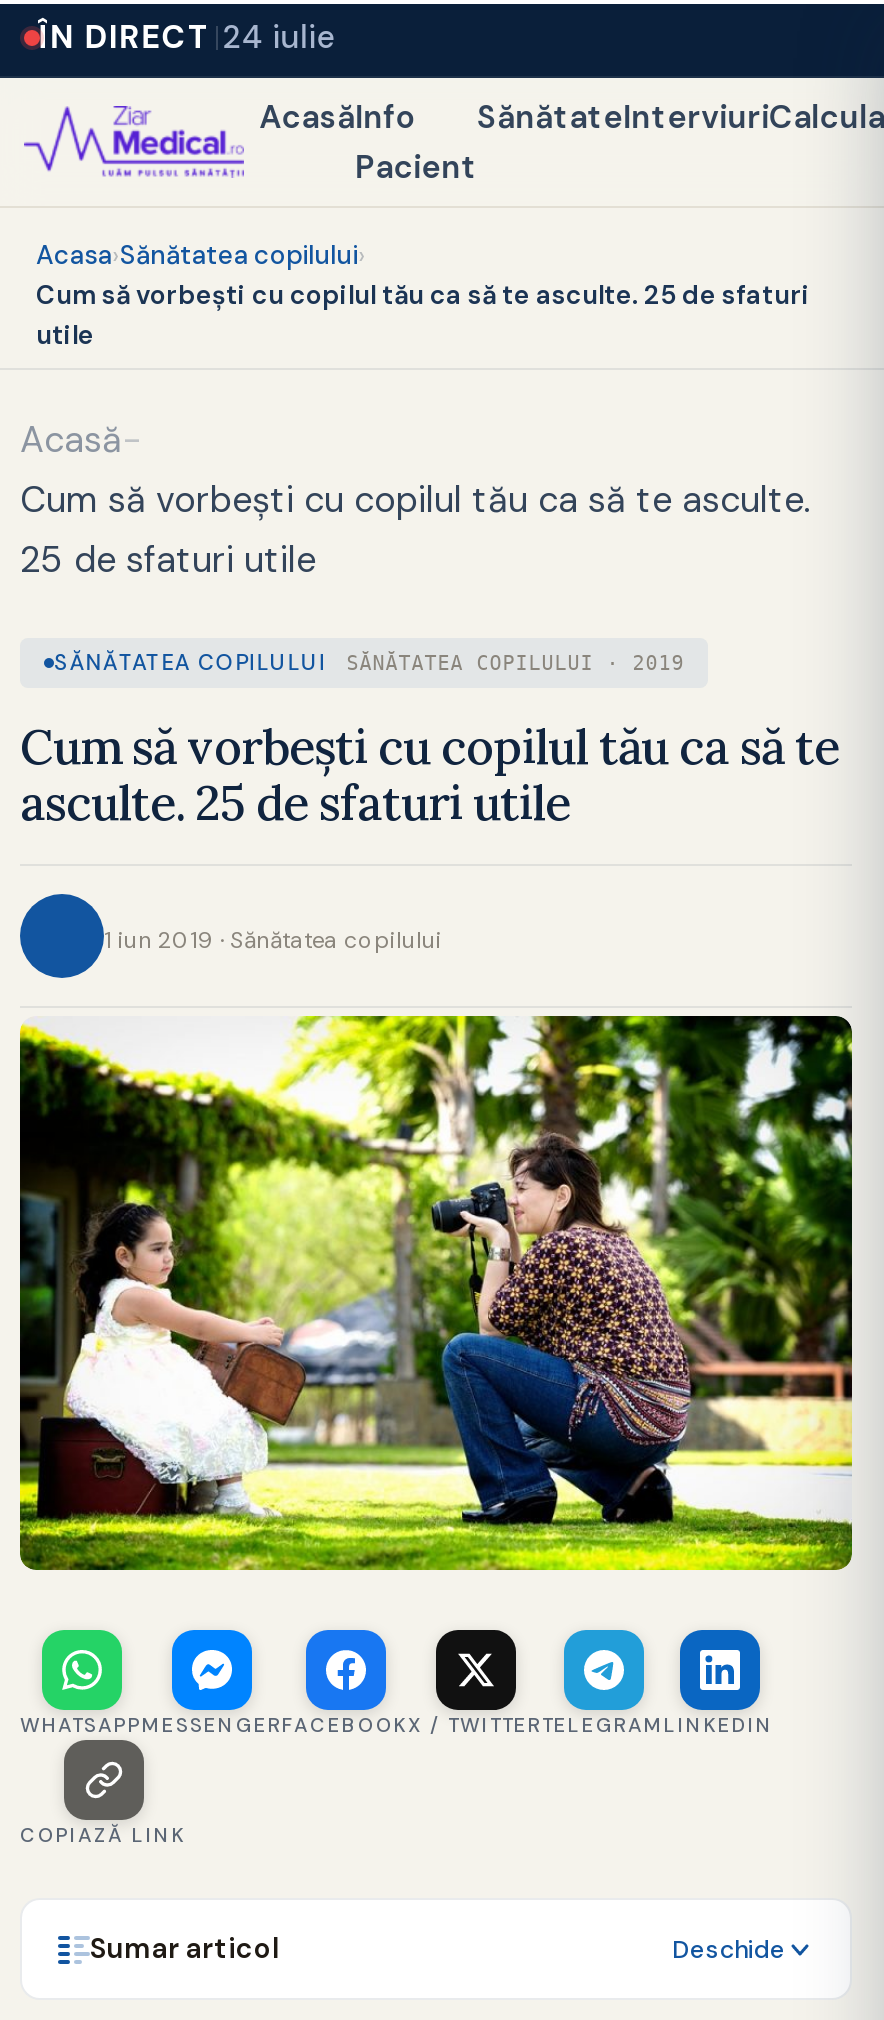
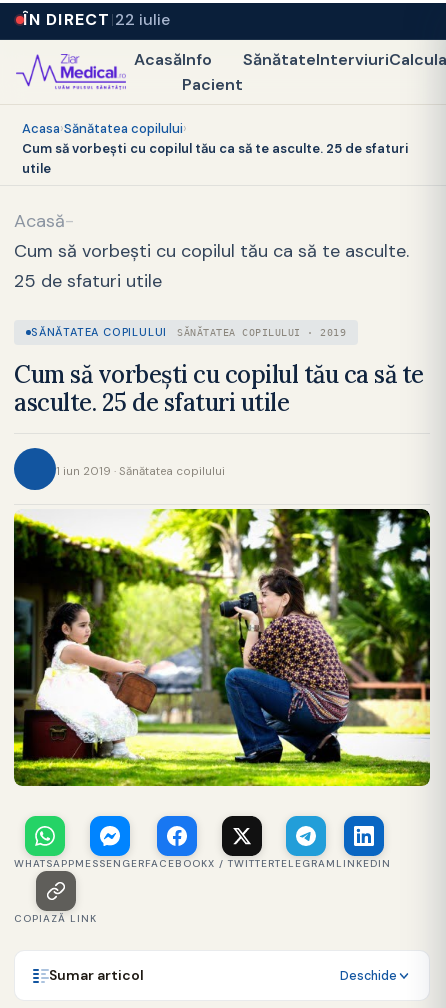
[38,16,334,58] ÎN DIRECT 24 iulie -> [23,9,170,30] ÎN DIRECT 22 iulie

